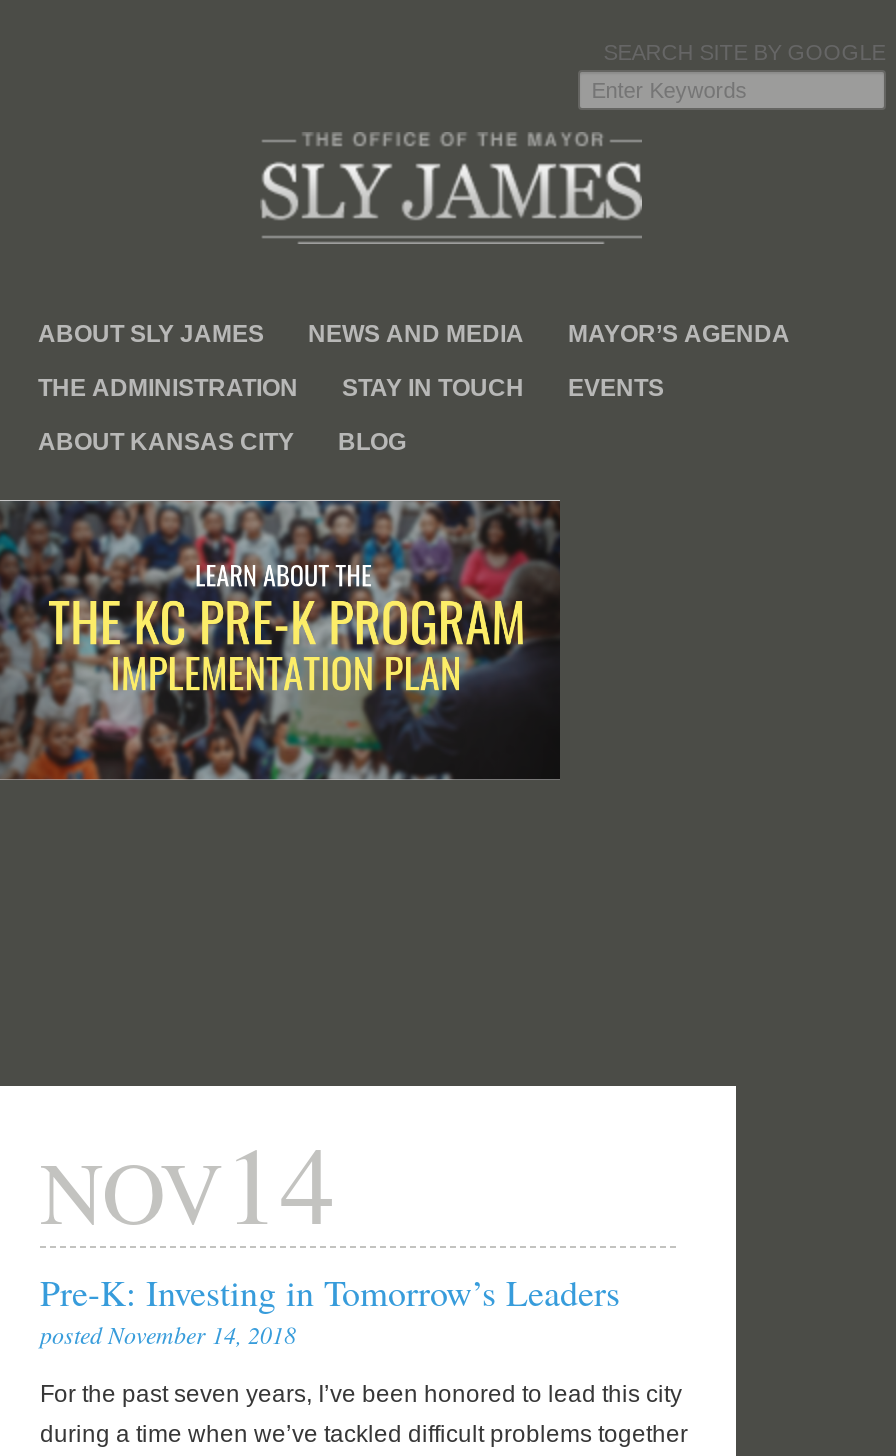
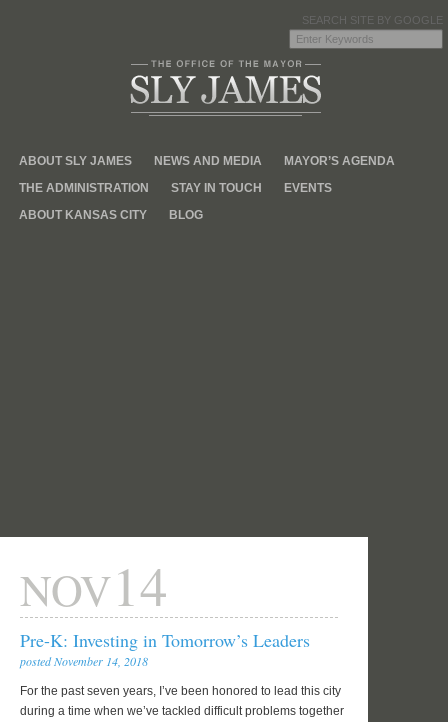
[6,498,560,782] [image] -> none

